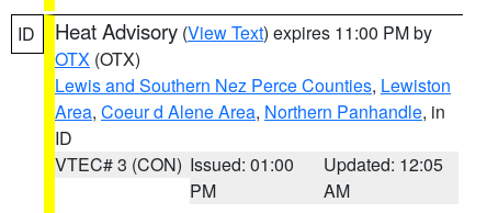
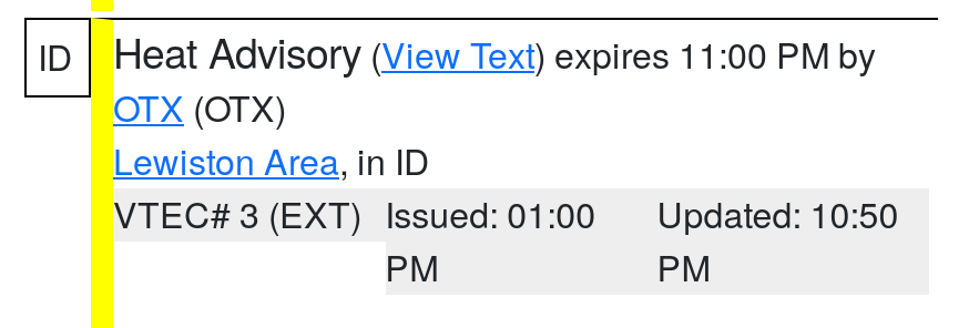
[55,72,451,177] Lewis and Southern Nez Perce Counties, Lewiston | Area, Coeur d Alene Area, Northern Panhandle, in | ID | VTEC# 3 (CON) Issued: 01:00 -> [113,135,596,239] Lewiston Area, in ID | VTEC# 3 (EXT) Issued: 01:00
[324,152,443,203] Updated: 12:05 | AM -> [657,188,899,293] Updated: 10:50 | PM

